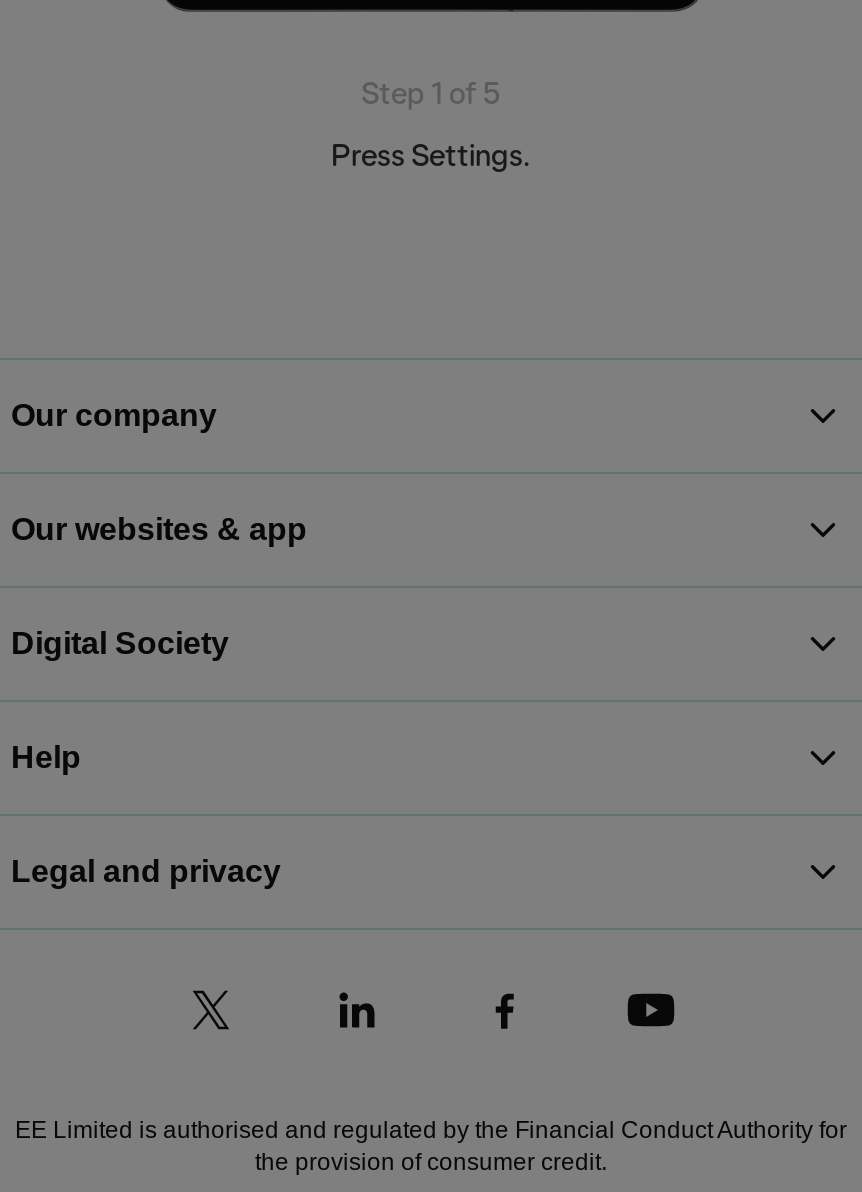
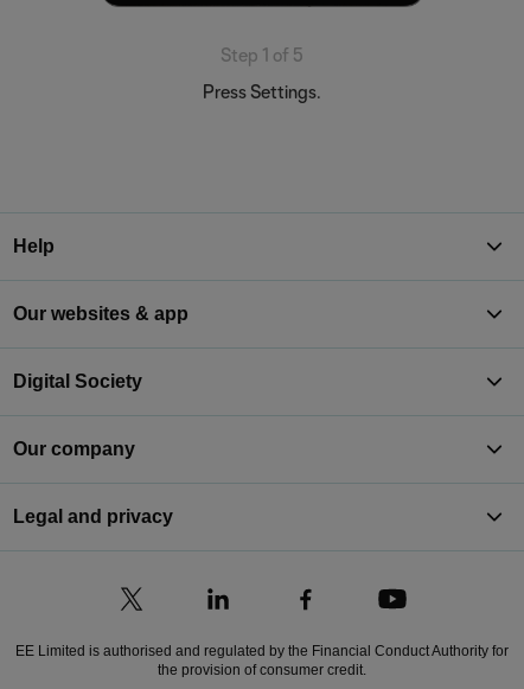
moved [11,398,217,432] -> [13,439,135,459]: Our company
moved [11,740,81,774] -> [13,236,55,256]: Help

